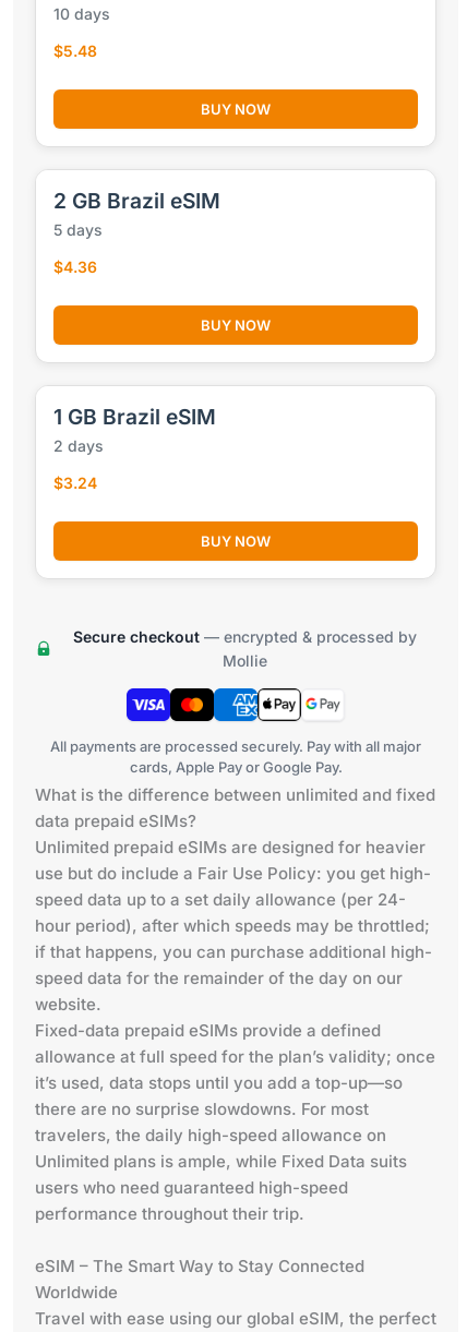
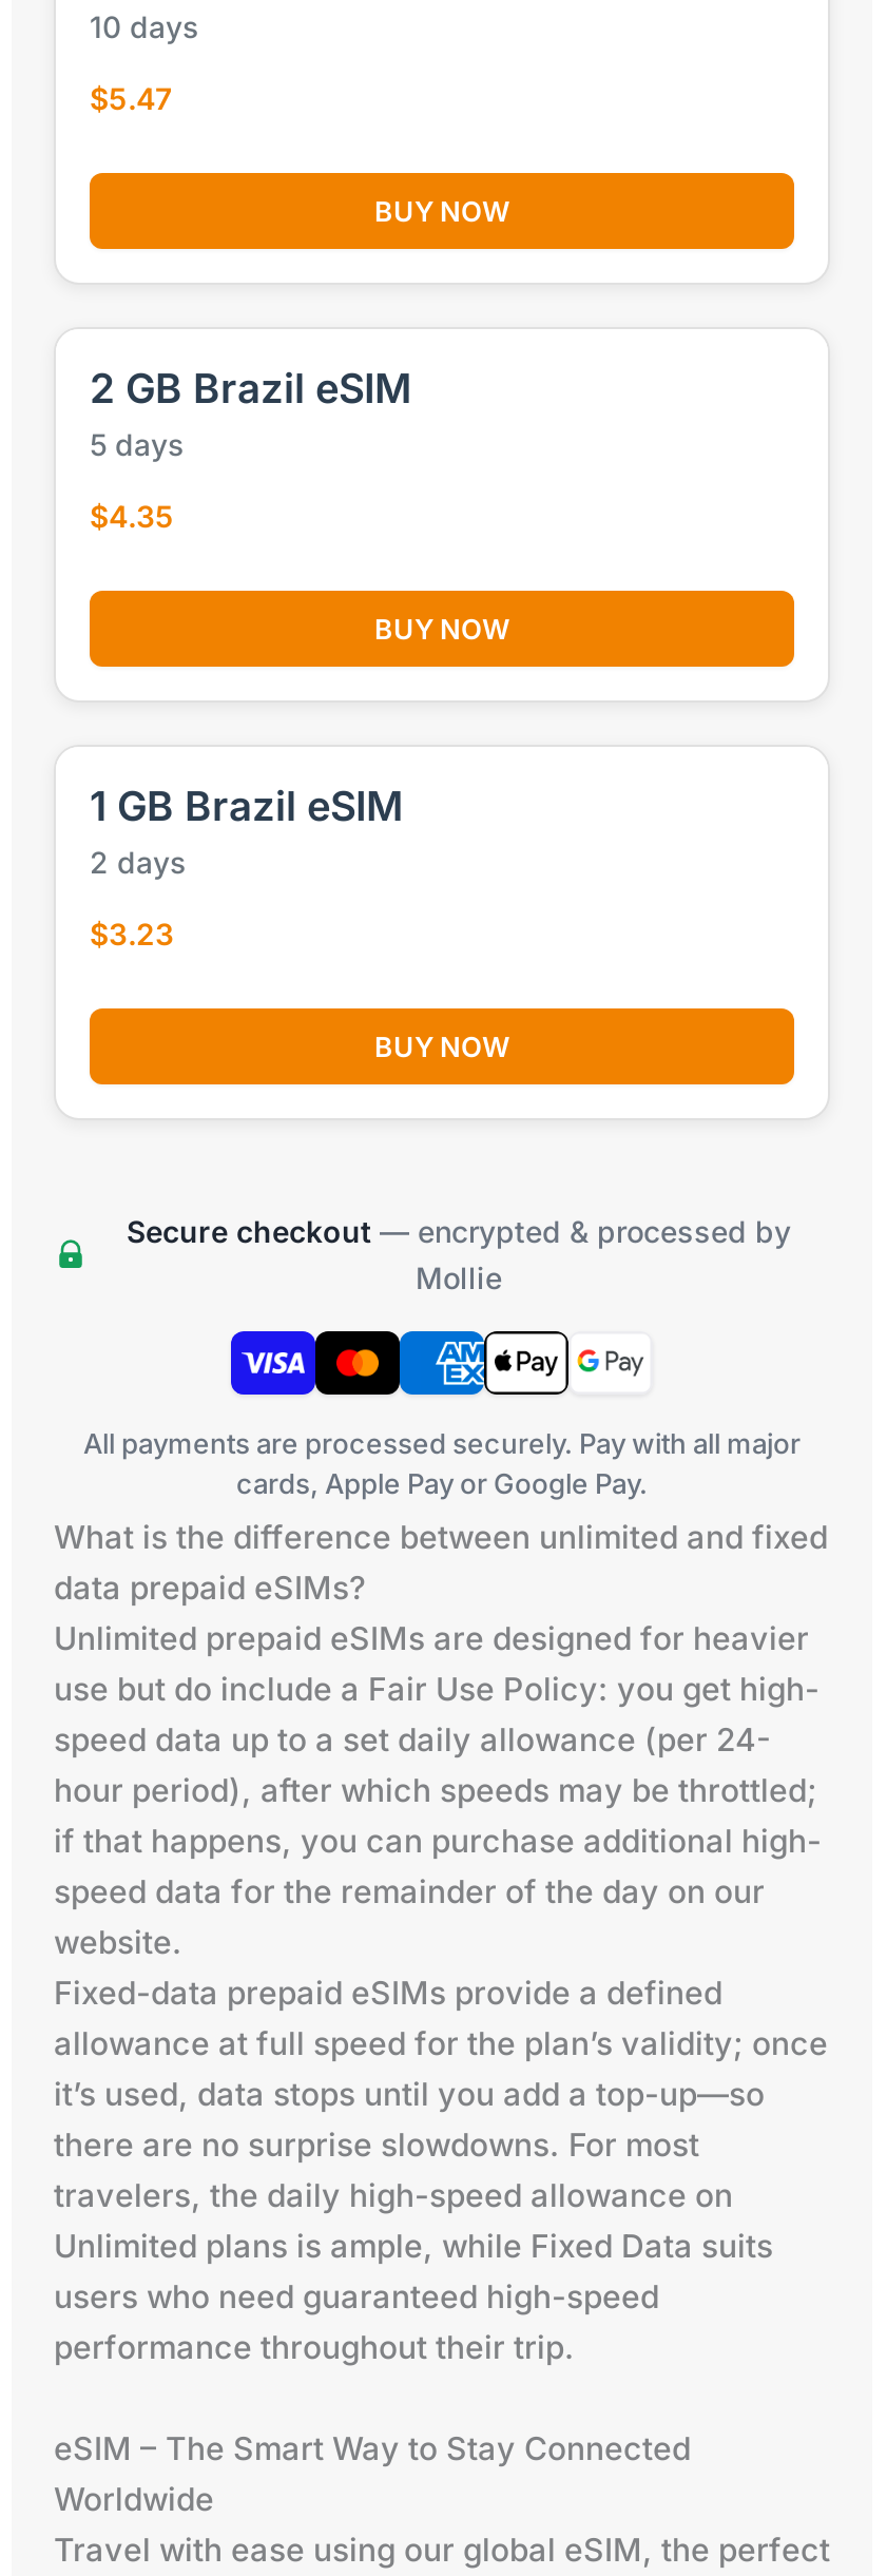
[53,41,97,60] $5.48 -> [90,80,172,116] $5.47
[53,257,97,276] $4.36 -> [90,498,174,534] $4.35
[53,473,97,492] $3.24 -> [90,916,174,951] $3.23

